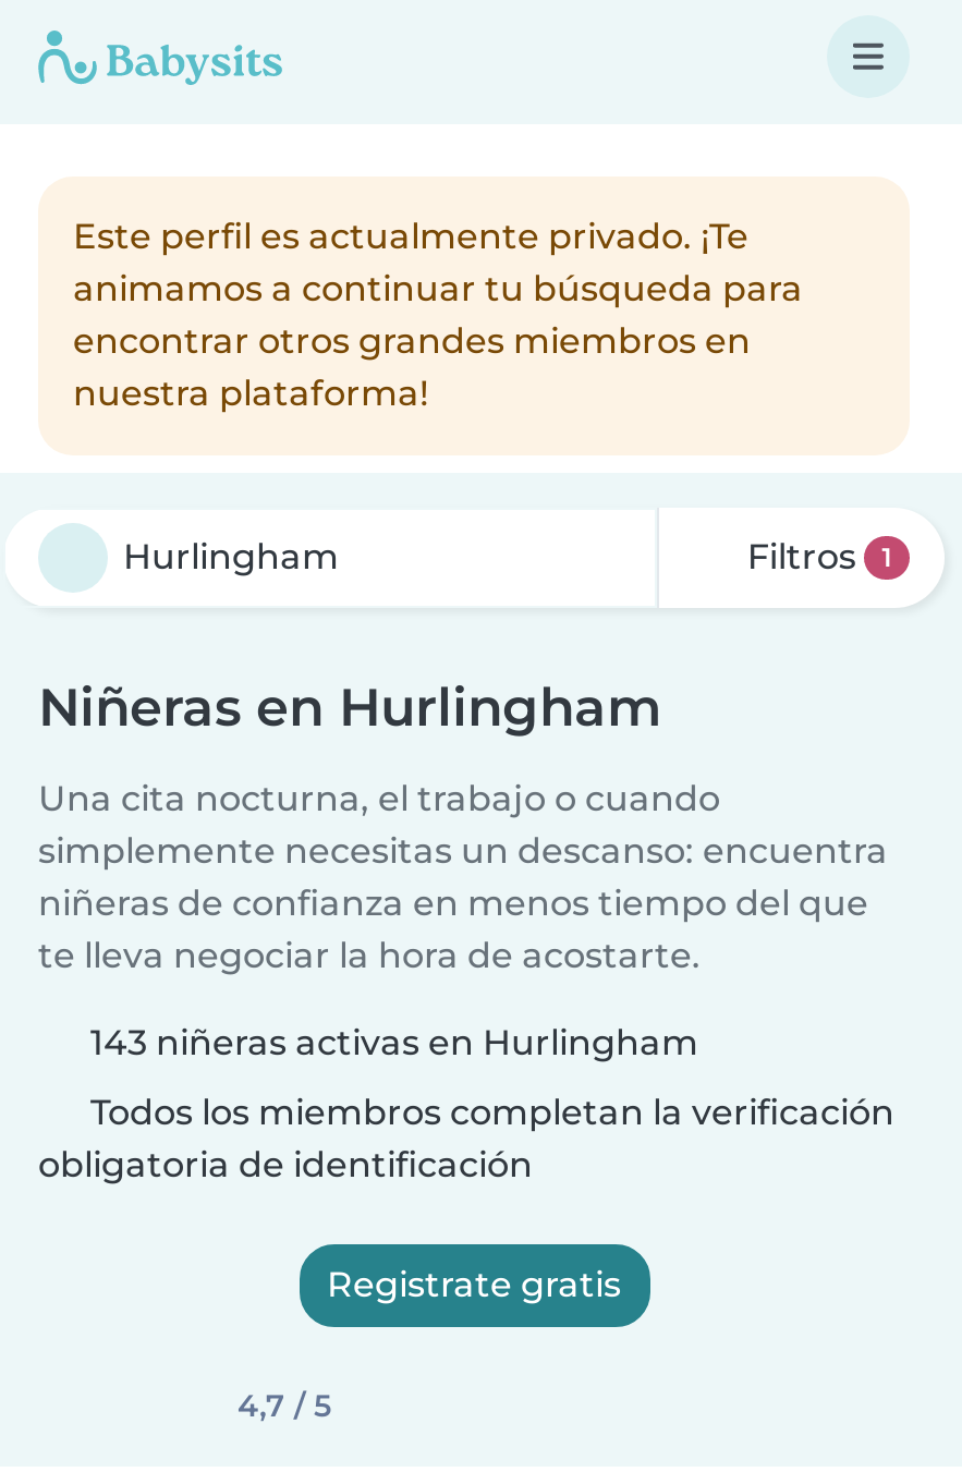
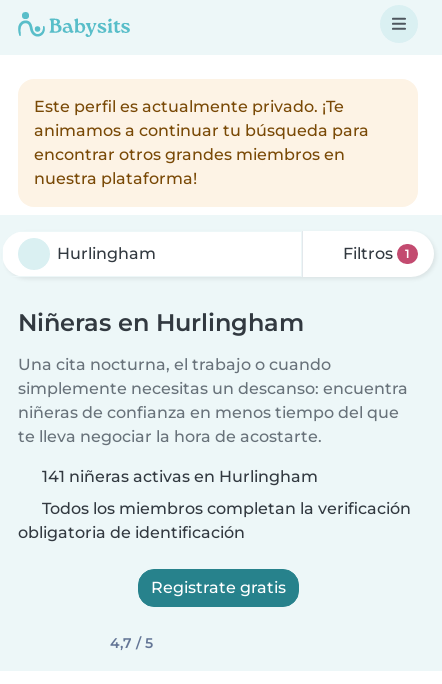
[90,1022,698,1063] 143 niñeras activas en Hurlingham -> [42,467,318,486] 141 niñeras activas en Hurlingham

